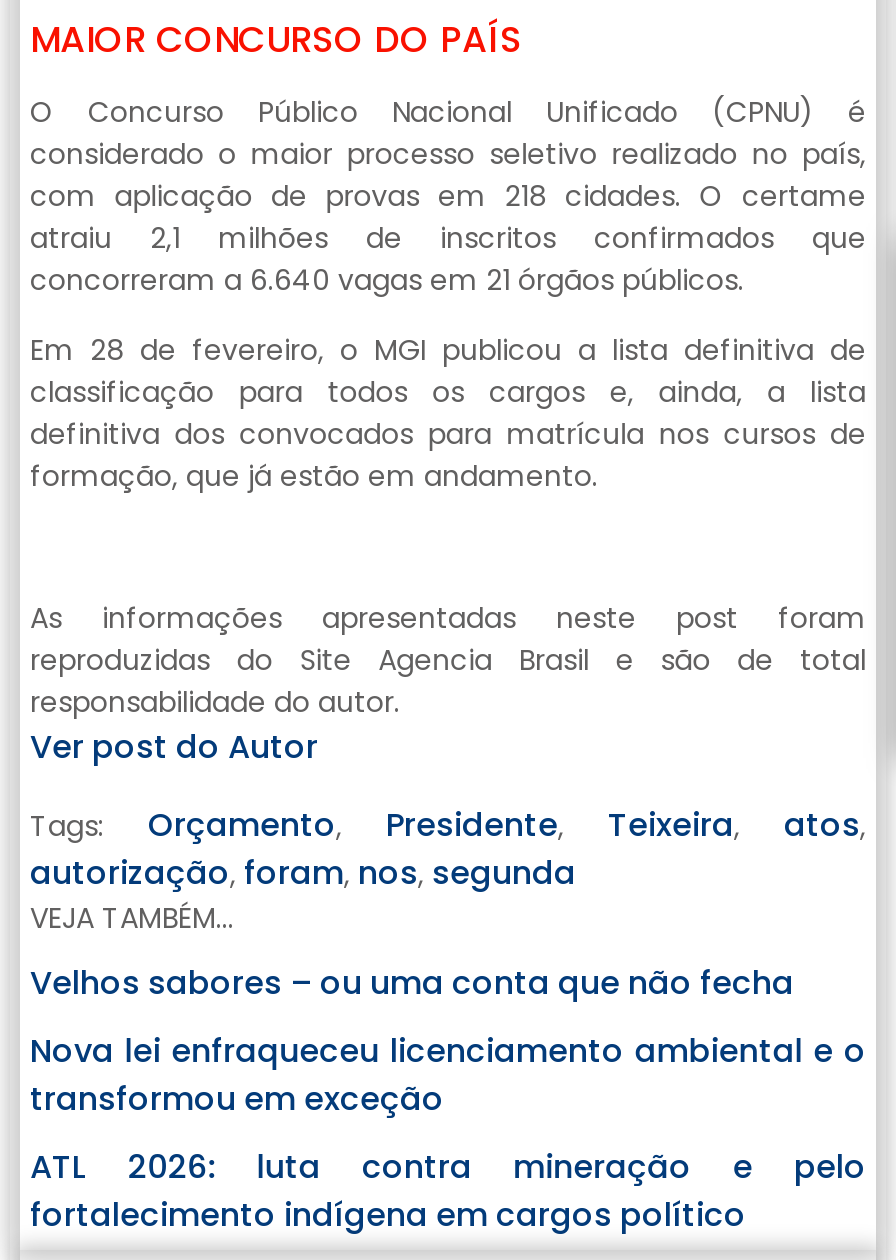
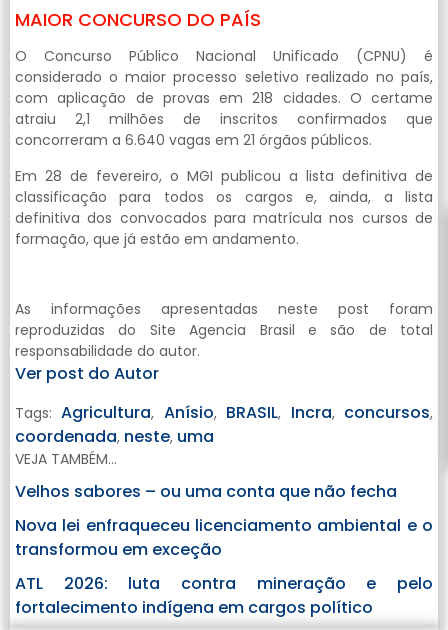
[30,802,866,896] Tags: Orçamento, Presidente, Teixeira, atos, | autorização, foram, nos, segunda -> [15,401,433,448] Tags: Agricultura, Anísio, BRASIL, Incra, concursos, | coordenada, neste, uma

